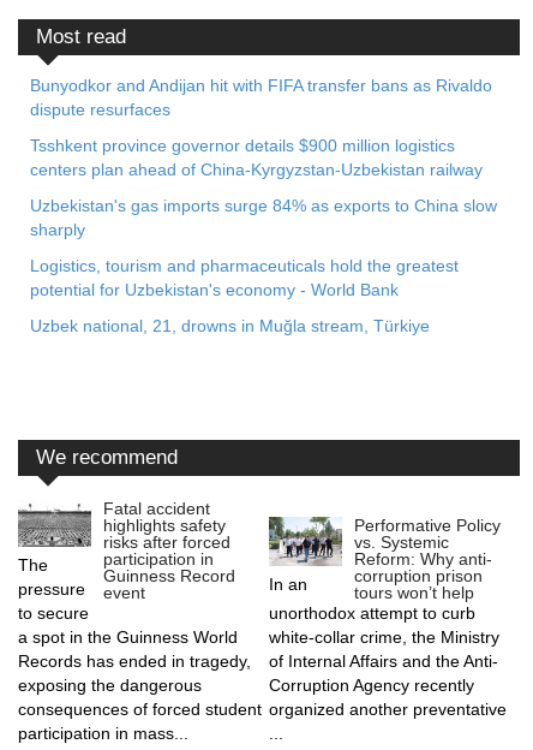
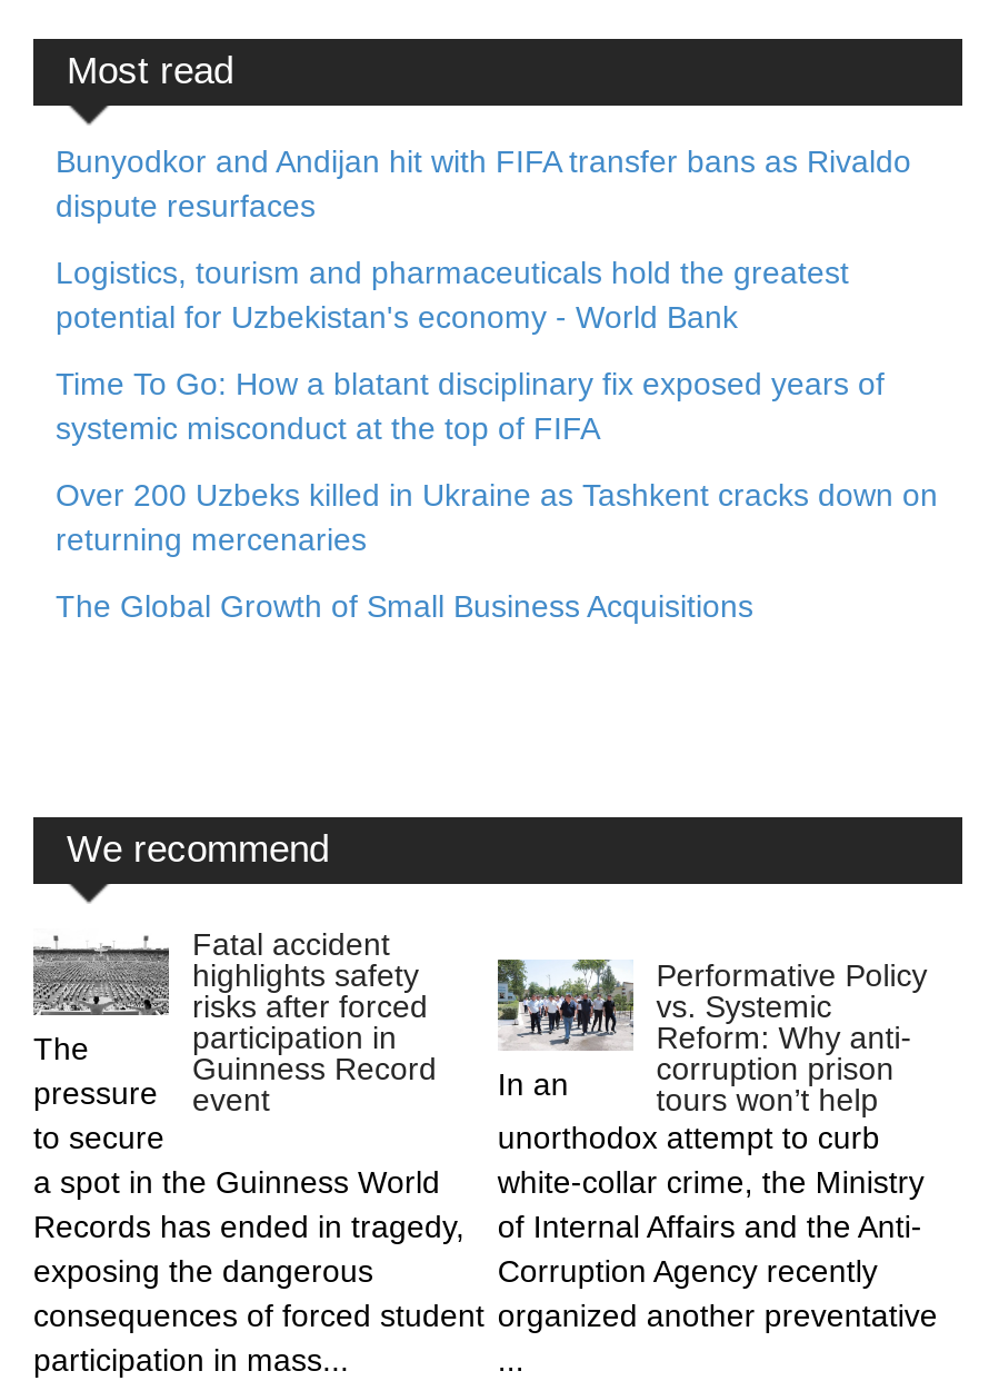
[30,136,497,239] Tsshkent province governor details $900 million logistics | centers plan ahead of China-Kyrgyzstan-Uzbekistan railway | Uzbekistan's gas imports surge 84% as exports to China slow | sharply -> none
moved [30,256,459,300] -> [56,255,849,335]: Logistics, tourism and pharmaceuticals hold the greatest | potential for Uzbekistan's economy - World Bank
[30,316,430,336] Uzbek national, 21, drowns in Muğla stream, Türkiye -> [56,366,938,624] Time To Go: How a blatant disciplinary fix exposed years of | systemic misconduct at the top of FIFA | Over 200 Uzbeks killed in Ukraine as Tashkent cracks down on | returning mercenaries | The Global Growth of Small Business Acquisitions

